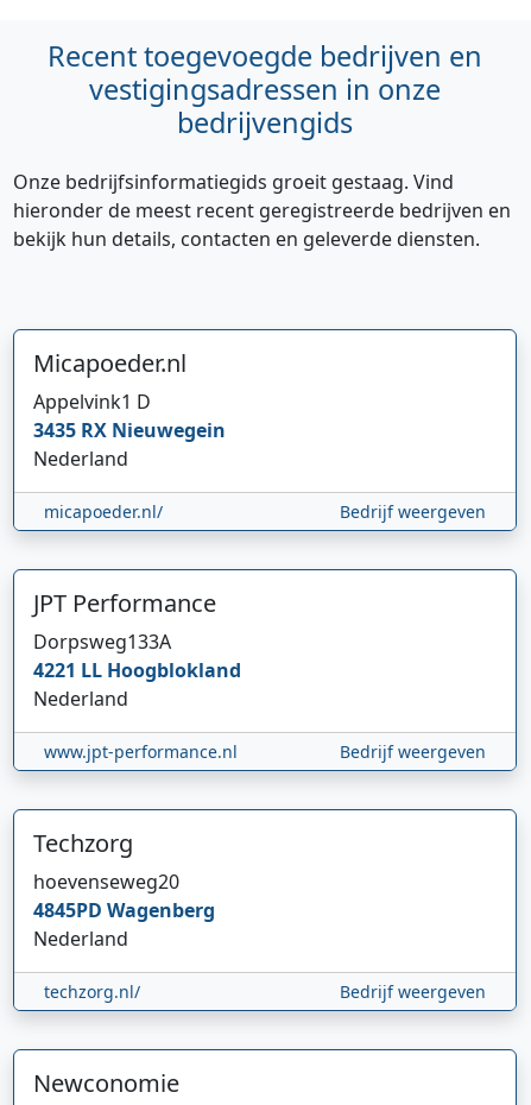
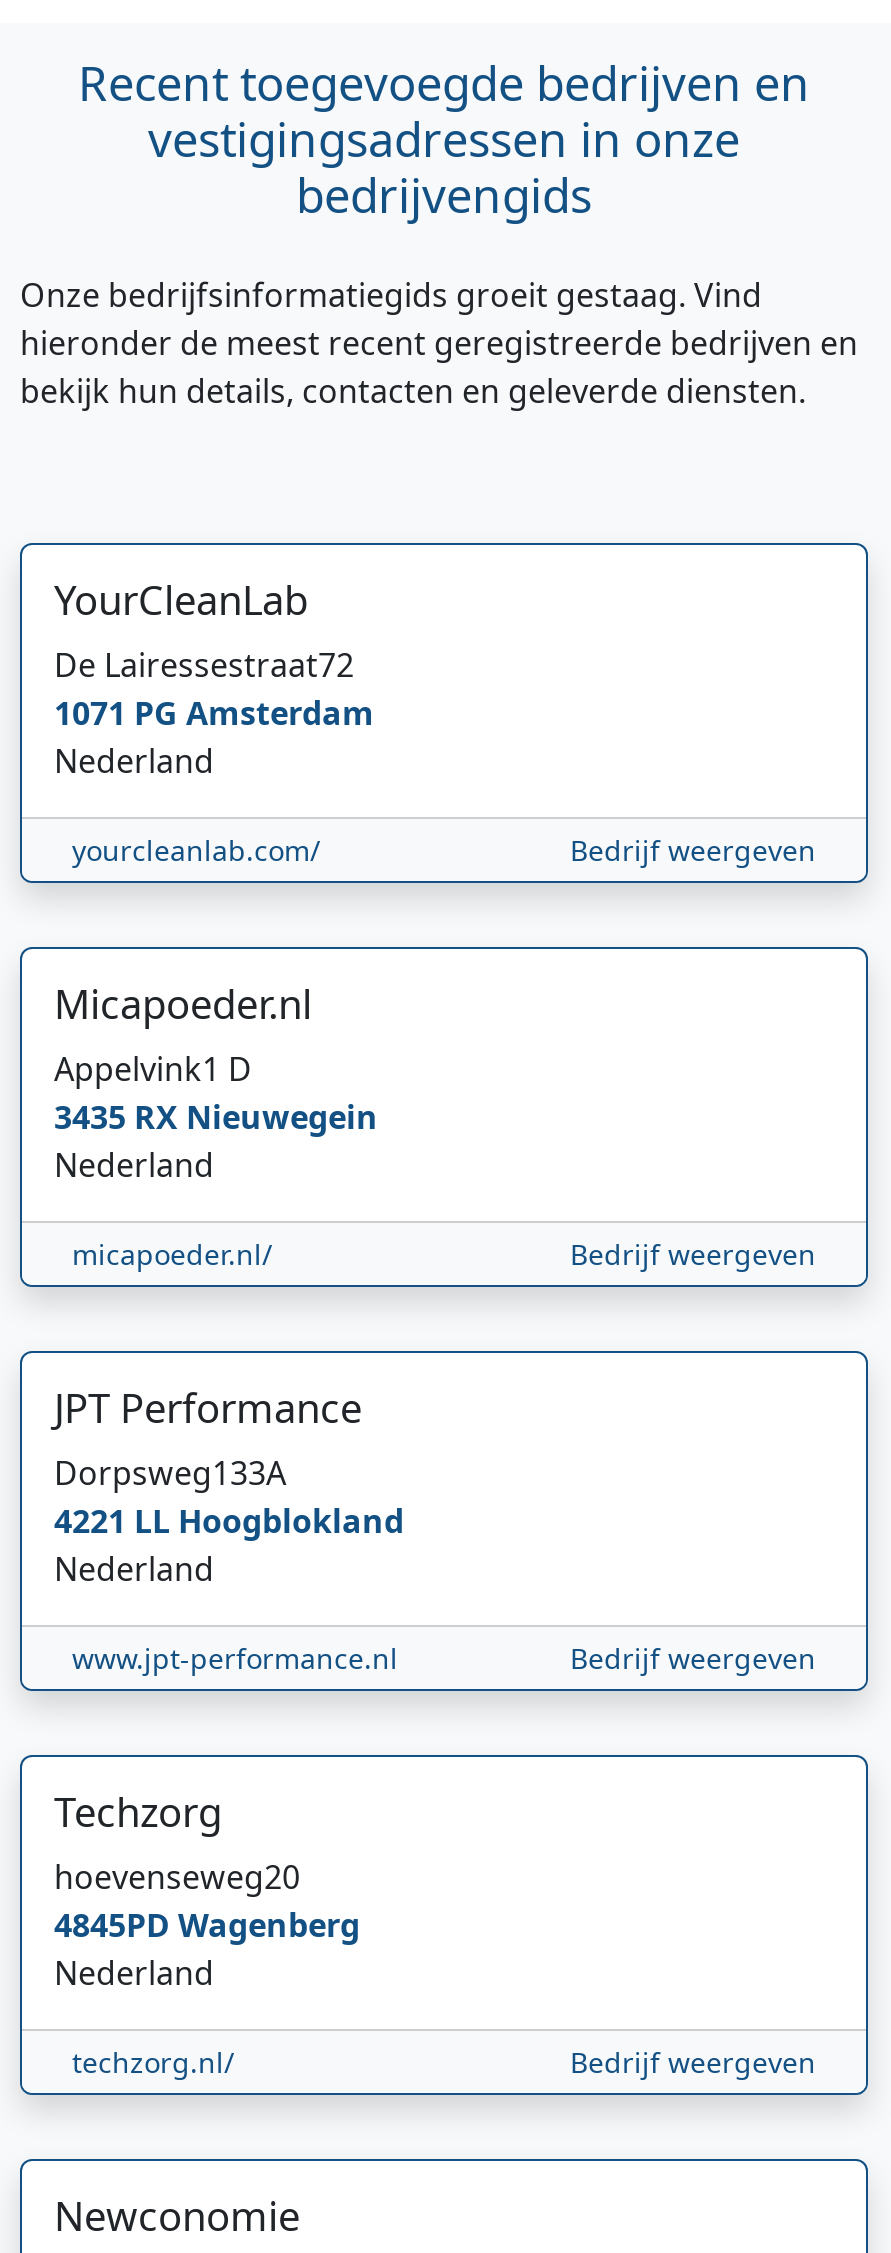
none -> [54,573,816,869] YourCleanLab | De Lairessestraat72 | 1071 PG Amsterdam | Nederland | yourcleanlab.com/ | Bedrijf weergeven

